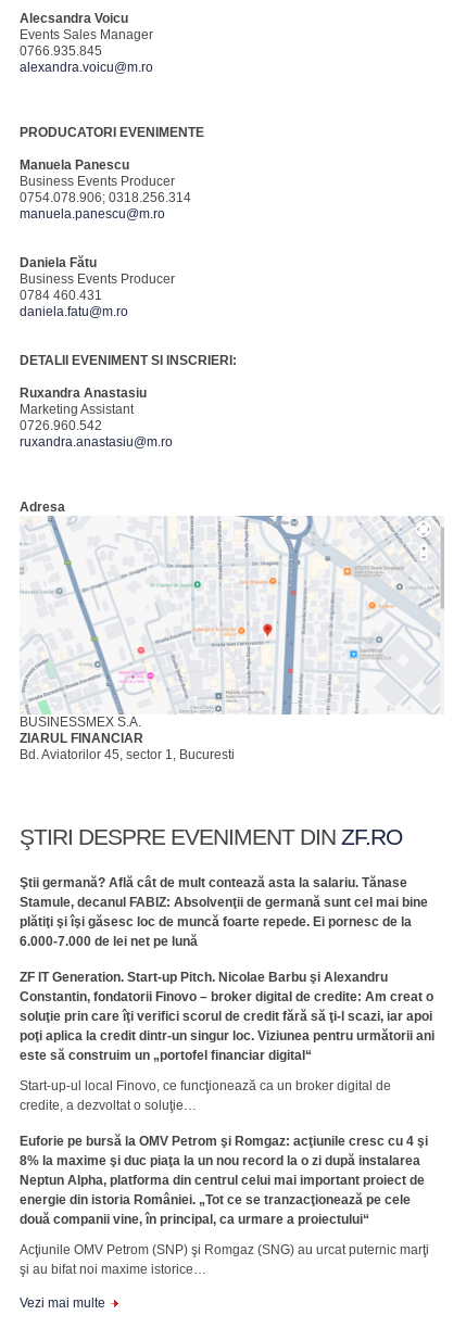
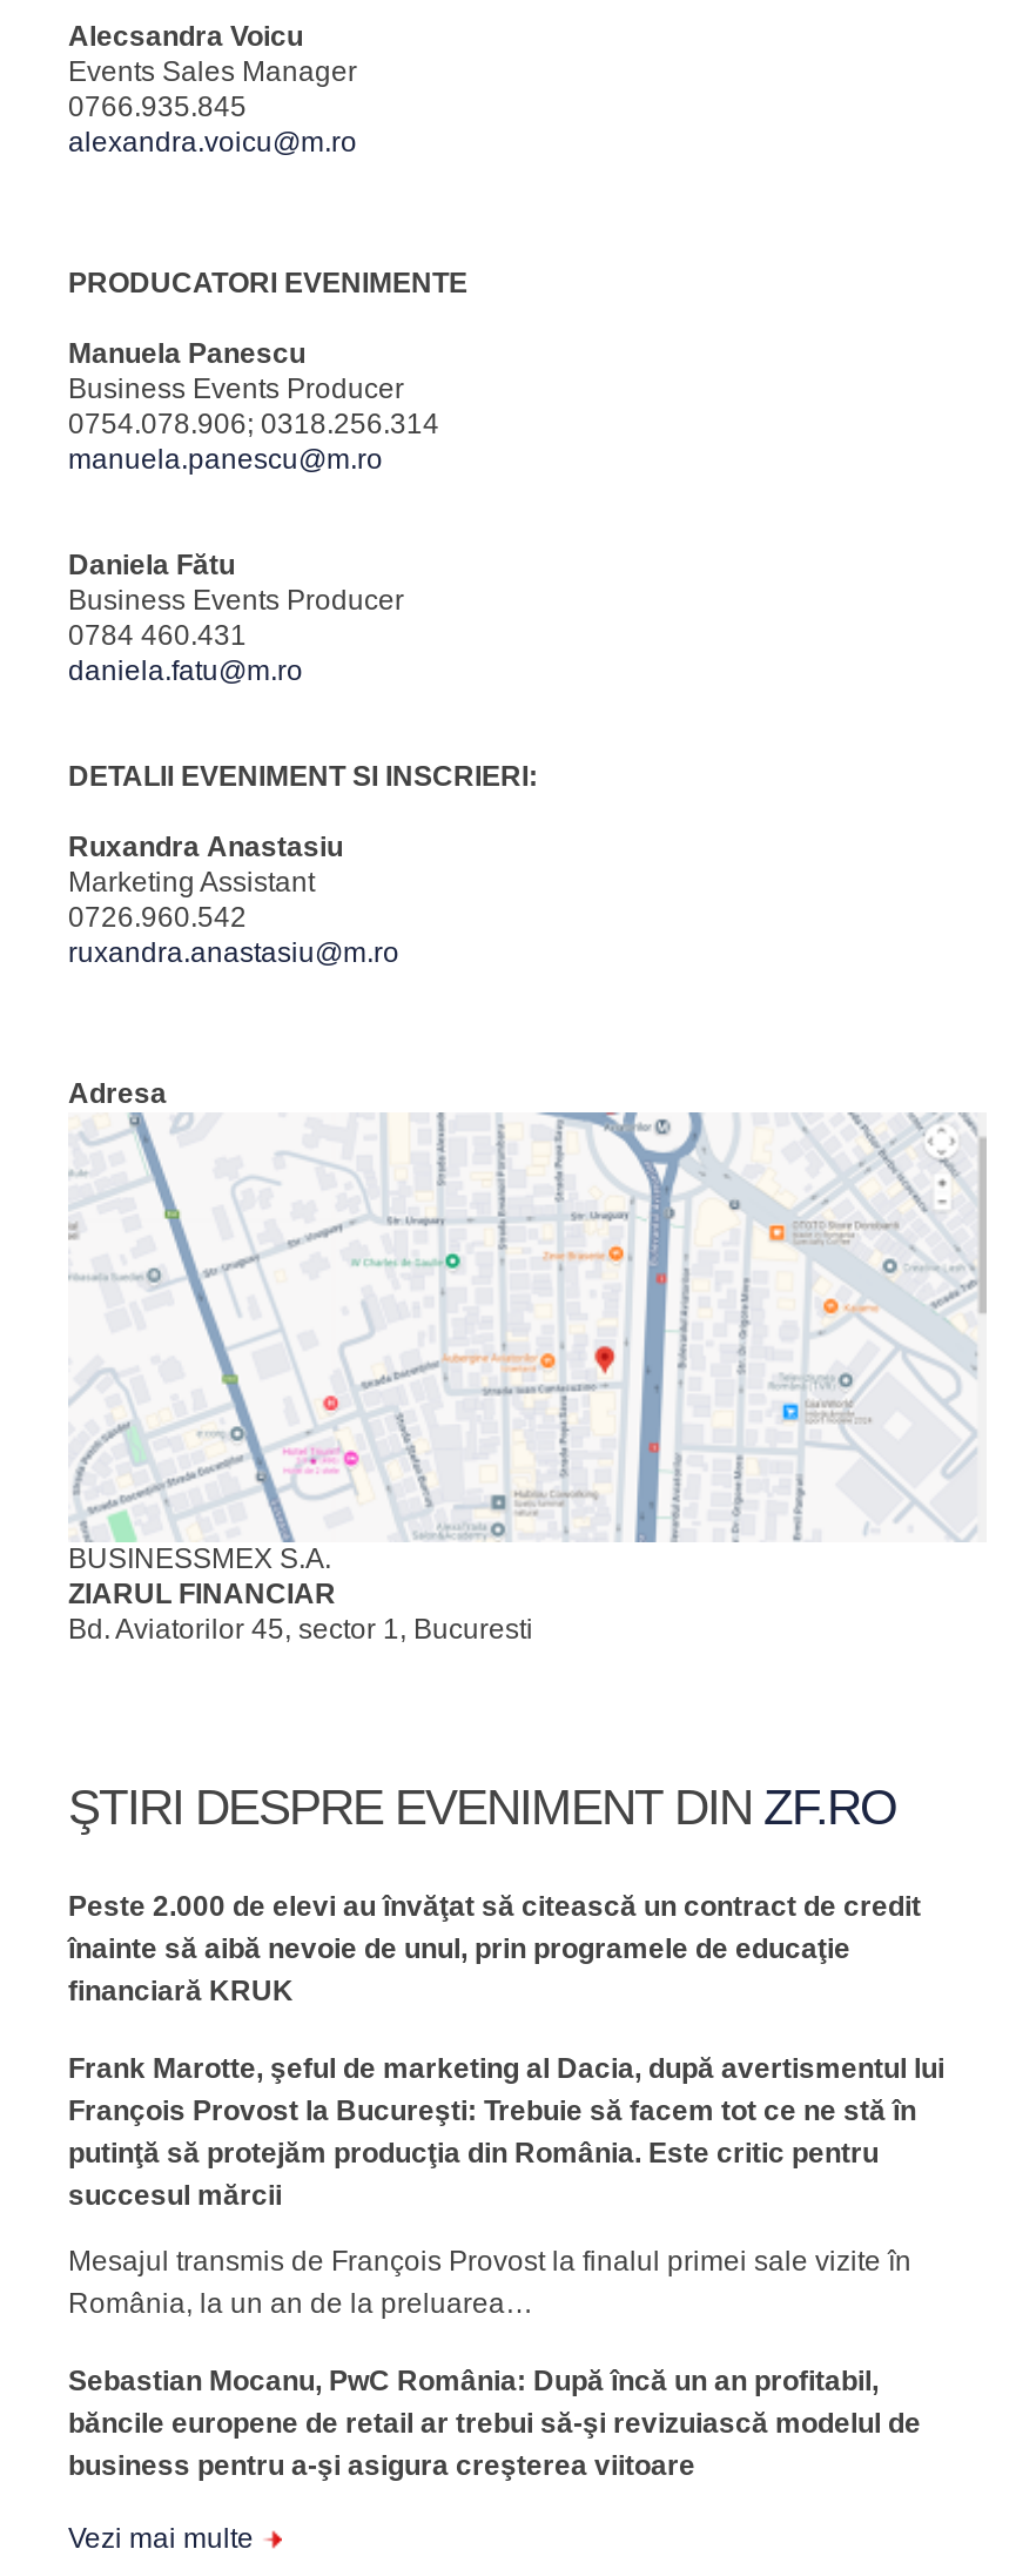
[20,875,434,1277] Ştii germană? Află cât de mult contează asta la salariu. Tănase | Stamule, decanul FABIZ: Absolvenţii de germană sunt cel mai bine | plătiţi şi îşi găsesc loc de muncă foarte repede. Ei pornesc de la | 6.000-7.000 de lei net pe lună | ZF IT Generation. Start-up Pitch. Nicolae Barbu şi Alexandru | Constantin, fondatorii Finovo – broker digital de credite: Am creat o | soluţie prin care îţi verifici scorul de credit fără să ţi-l scazi, iar apoi | poţi aplica la credit dintr-un singur loc. Viziunea pentru următorii ani | este să construim un „portofel financiar digital“ | Start-up-ul local Finovo, ce funcţionează ca un broker digital de | credite, a dezvoltat o soluţie… | Euforie pe bursă la OMV Petrom şi Romgaz: acţiunile cresc cu 4 şi | 8% la maxime şi duc piaţa la un nou record la o zi după instalarea | Neptun Alpha, platforma din centrul celui mai important proiect de | energie din istoria României. „Tot ce se tranzacţionează pe cele | două companii vine, în principal, ca urmare a proiectului“ | Acţiunile OMV Petrom (SNP) şi Romgaz (SNG) au urcat puternic marţi | şi au bifat noi maxime istorice… -> [68,1890,944,2482] Peste 2.000 de elevi au învăţat să citească un contract de credit | înainte să aibă nevoie de unul, prin programele de educaţie | financiară KRUK | Frank Marotte, şeful de marketing al Dacia, după avertismentul lui | François Provost la Bucureşti: Trebuie să facem tot ce ne stă în | putinţă să protejăm producţia din România. Este critic pentru | succesul mărcii | Mesajul transmis de François Provost la finalul primei sale vizite în | România, la un an de la preluarea… | Sebastian Mocanu, PwC România: După încă un an profitabil, | băncile europene de retail ar trebui să-şi revizuiască modelul de | business pentru a-şi asigura creşterea viitoare

